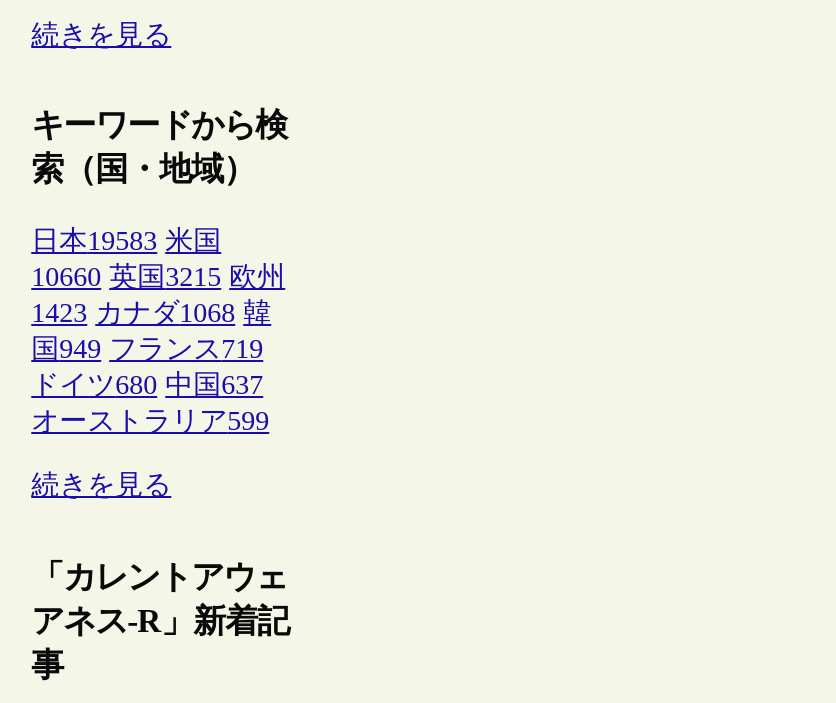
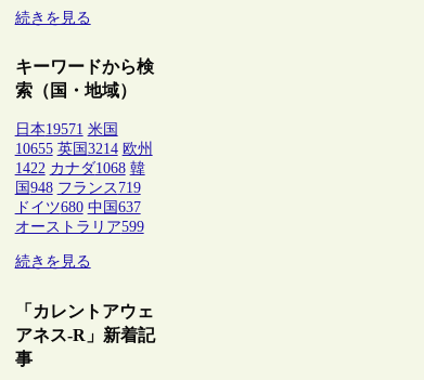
[31,227,221,257] 日本19583 米国 -> [15,122,118,138] 日本19571 米国
[31,263,285,293] 10660 英国3215 欧州 -> [15,141,152,157] 10655 英国3214 欧州
[31,299,271,329] 1423 カナダ1068 韓 -> [15,161,145,177] 1422 カナダ1068 韓
[31,335,263,365] 国949 フランス719 -> [15,180,141,196] 国948 フランス719

